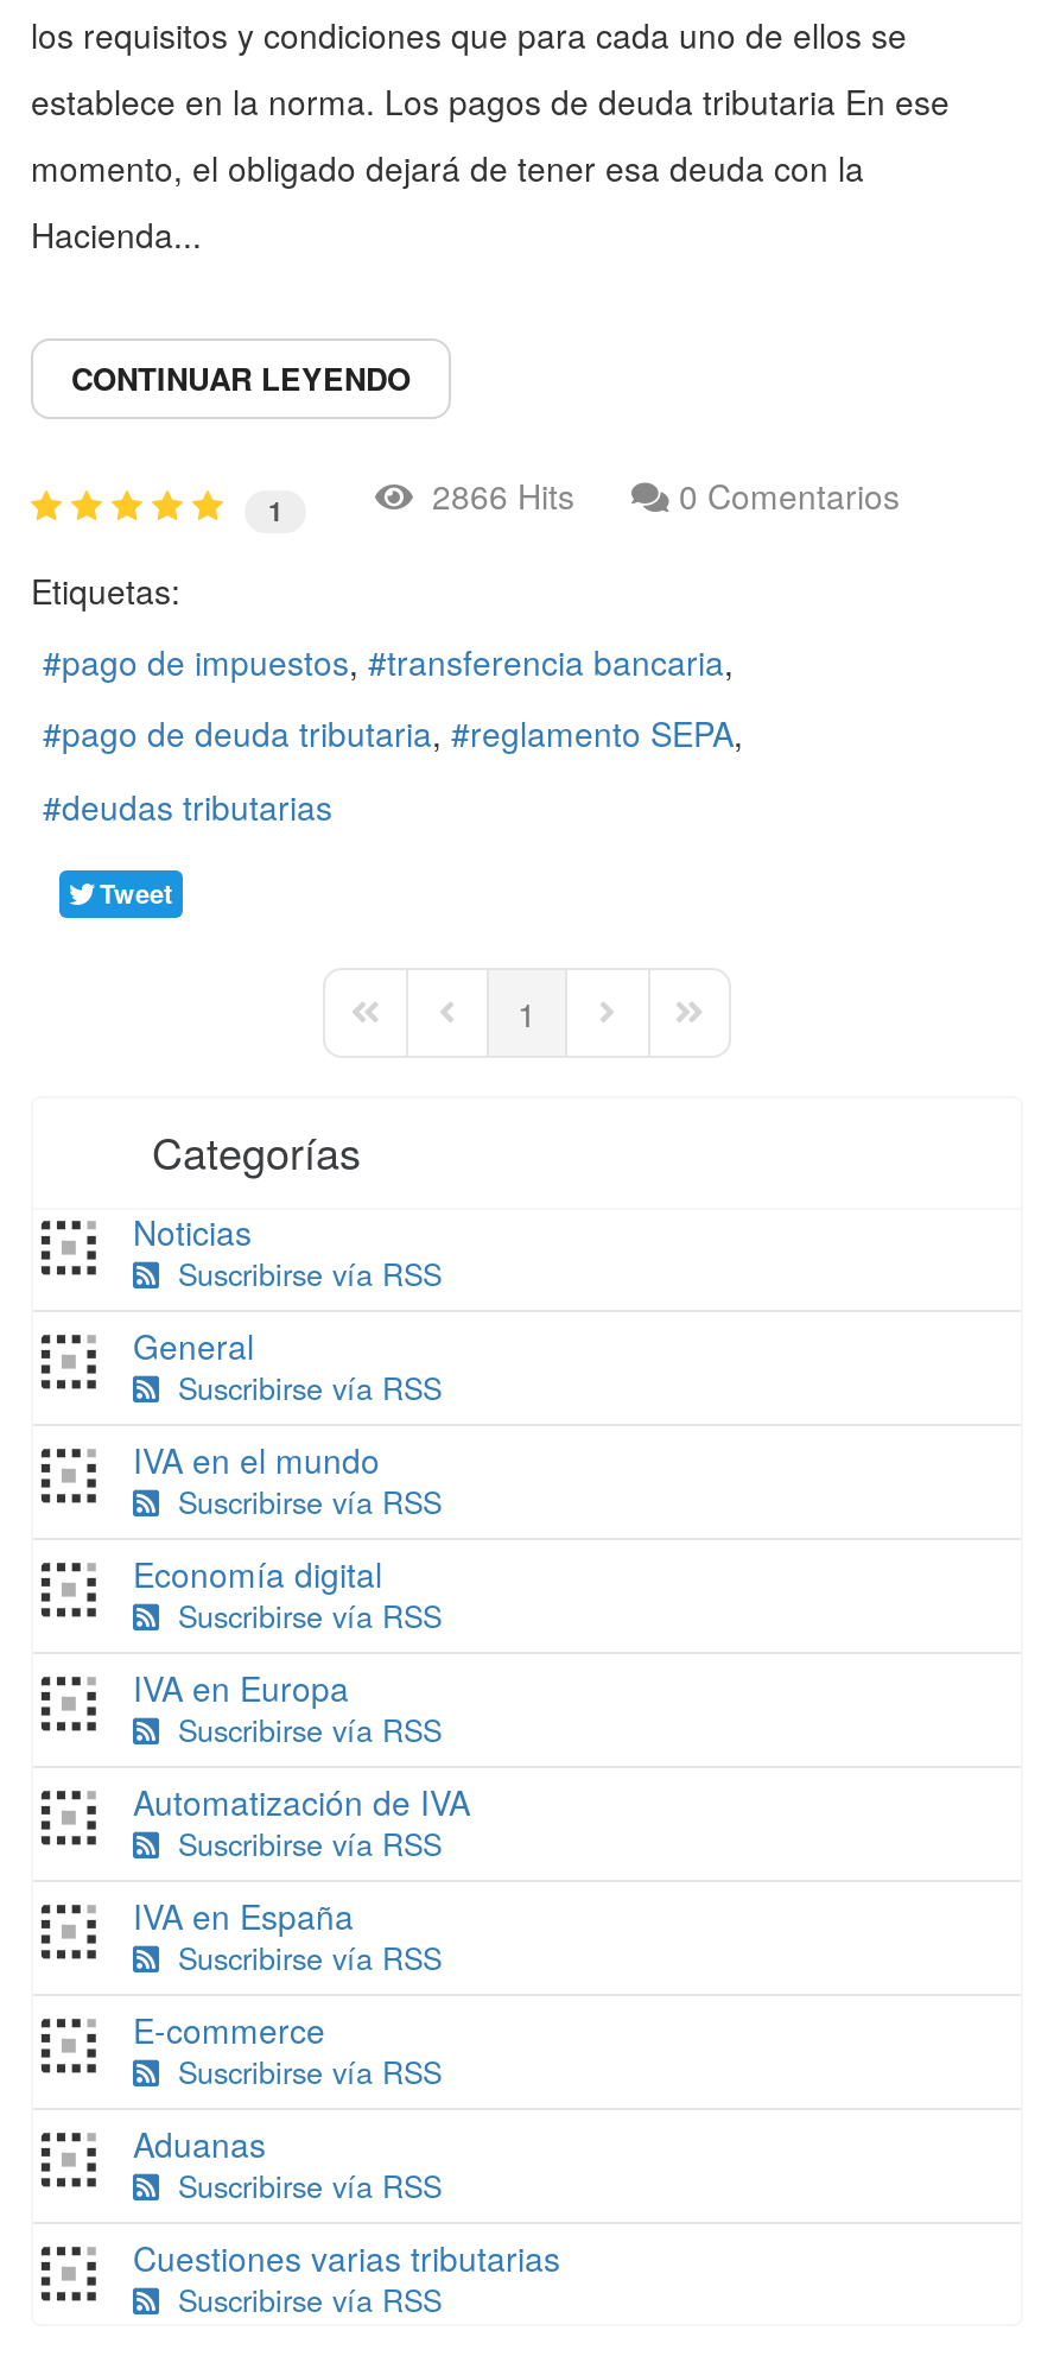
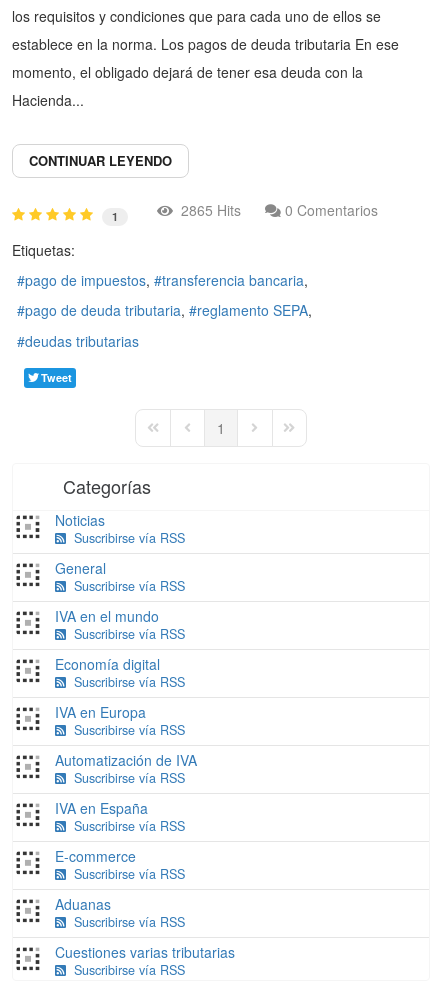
[413,472,574,520] 2866 Hits -> [173,200,241,220] 2865 Hits

